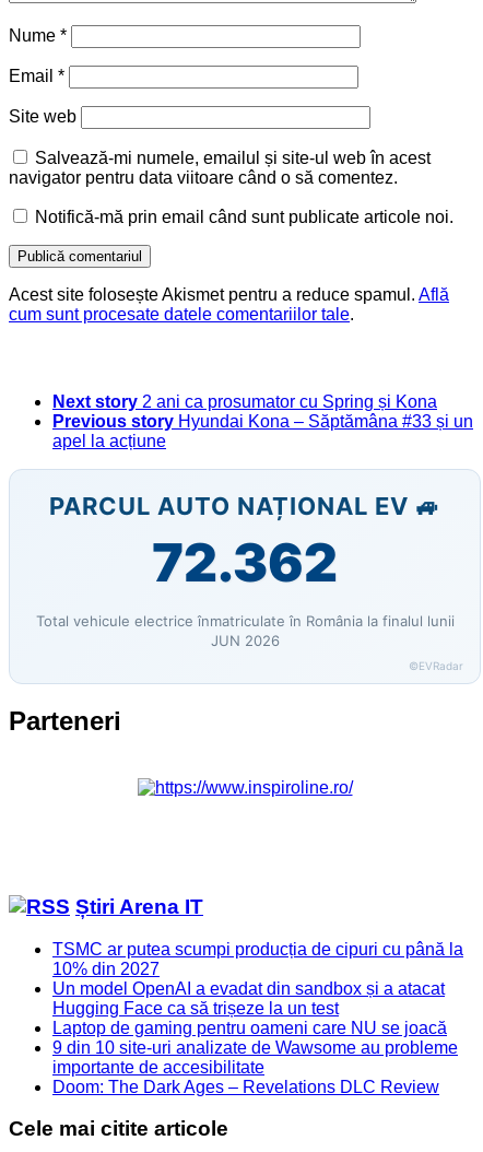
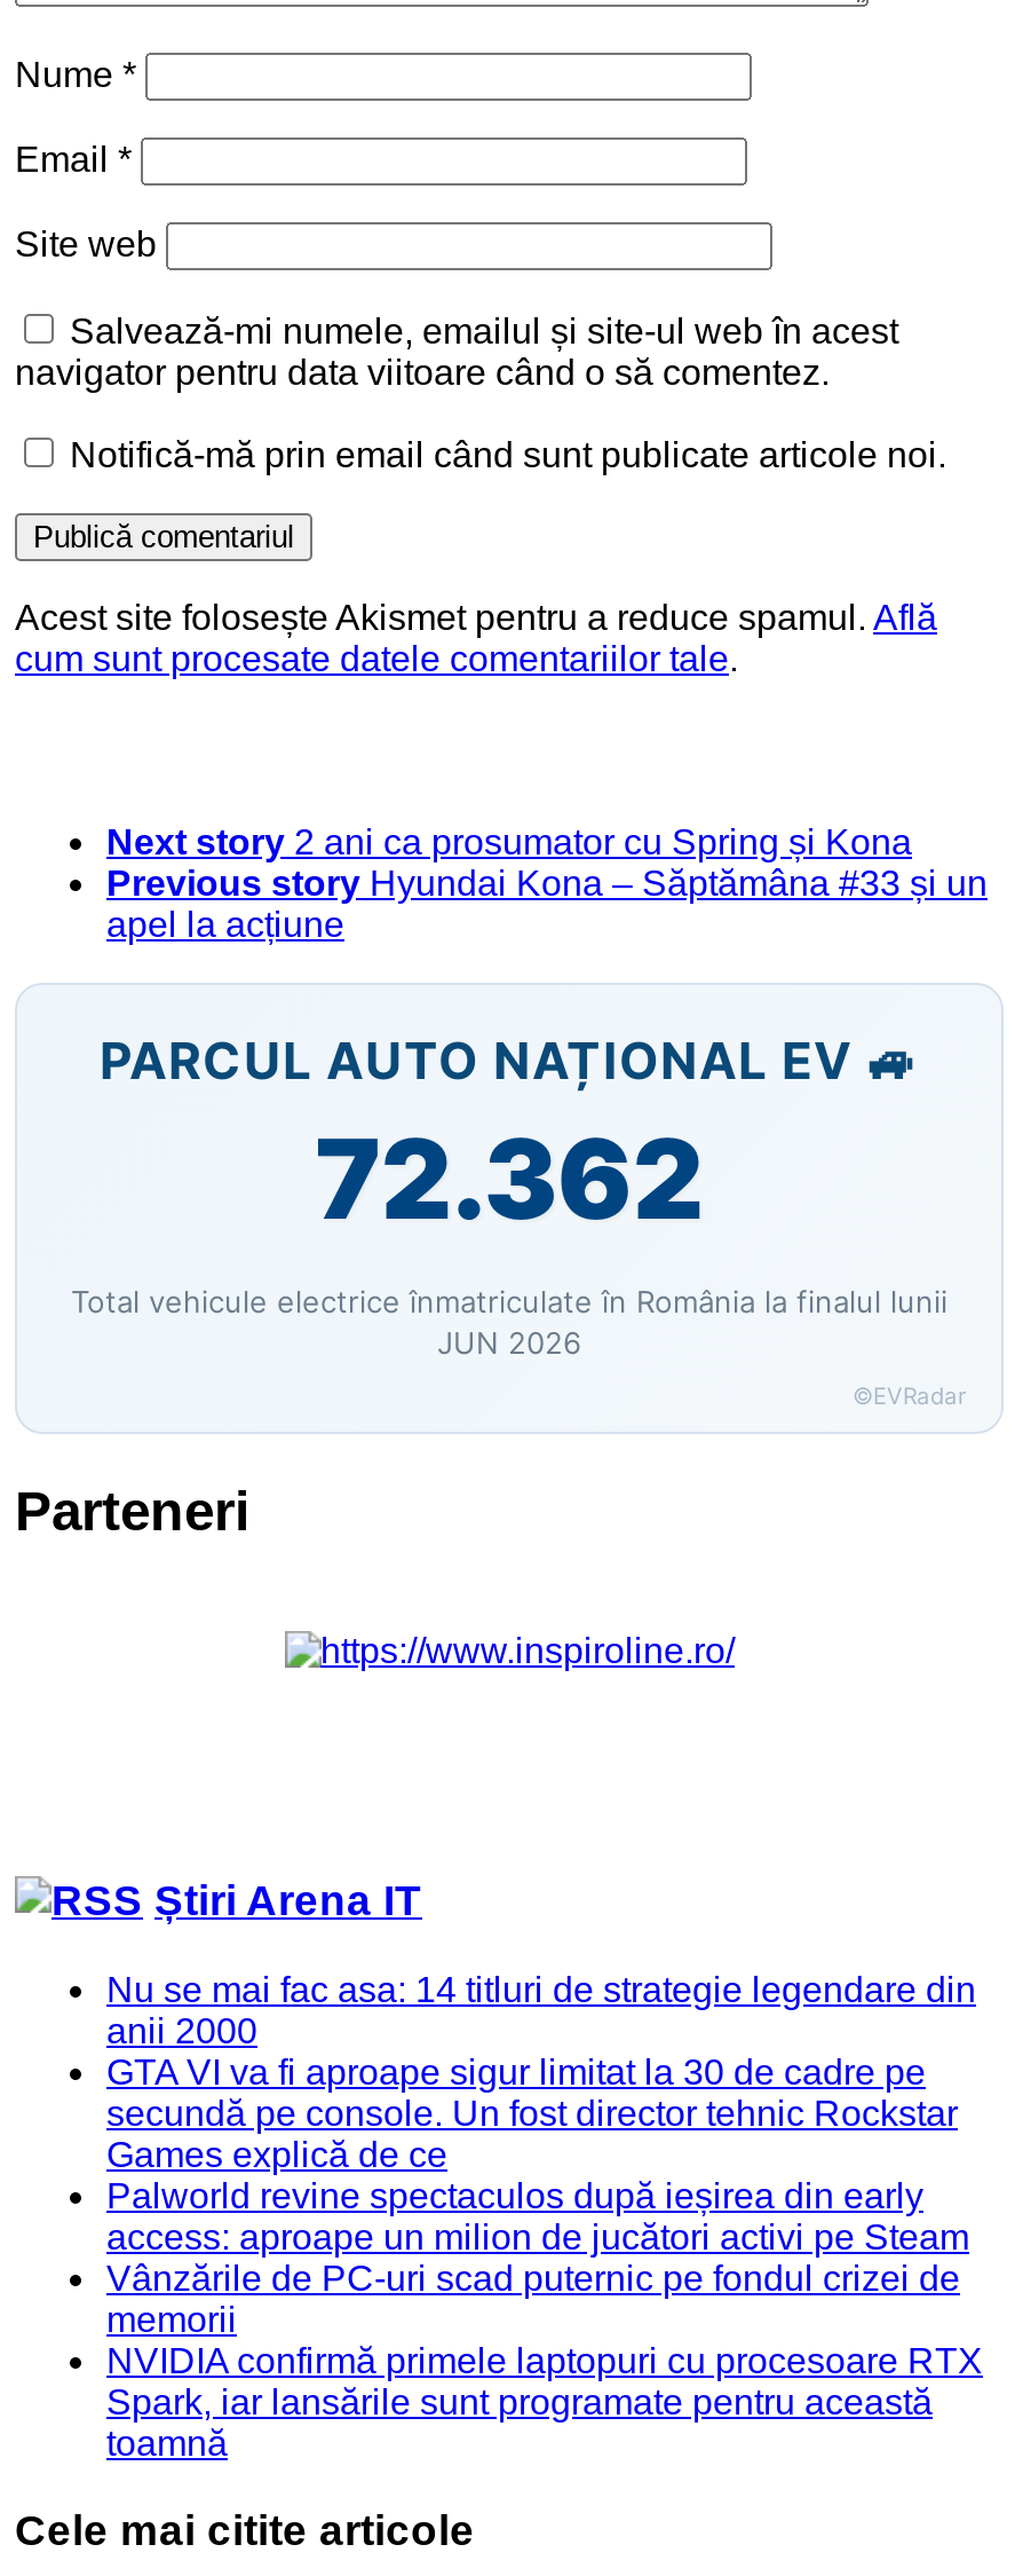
[52,940,463,1096] TSMC ar putea scumpi producția de cipuri cu până la | 10% din 2027 | Un model OpenAI a evadat din sandbox și a atacat | Hugging Face ca să trișeze la un test | Laptop de gaming pentru oameni care NU se joacă | 9 din 10 site-uri analizate de Wawsome au probleme | importante de accesibilitate | Doom: The Dark Ages – Revelations DLC Review -> [106,1969,983,2462] Nu se mai fac asa: 14 titluri de strategie legendare din | anii 2000 | GTA VI va fi aproape sigur limitat la 30 de cadre pe | secundă pe console. Un fost director tehnic Rockstar | Games explică de ce | Palworld revine spectaculos după ieșirea din early | access: aproape un milion de jucători activi pe Steam | Vânzările de PC-uri scad puternic pe fondul crizei de | memorii | NVIDIA confirmă primele laptopuri cu procesoare RTX | Spark, iar lansările sunt programate pentru această | toamnă

